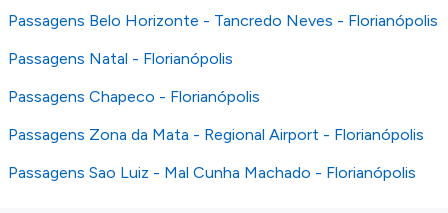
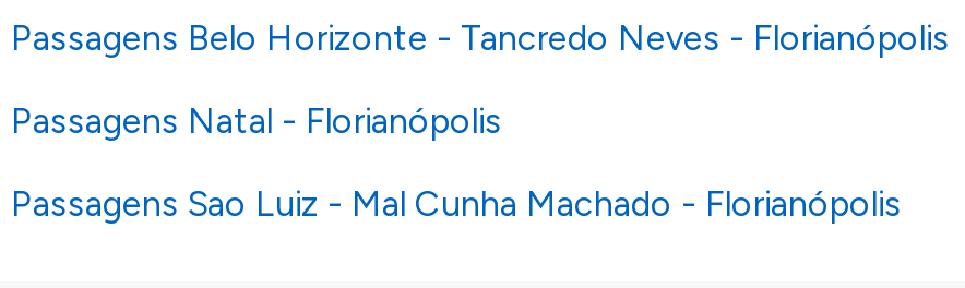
[8,87,424,144] Passagens Chapeco - Florianópolis | Passagens Zona da Mata - Regional Airport - Florianópolis -> none

